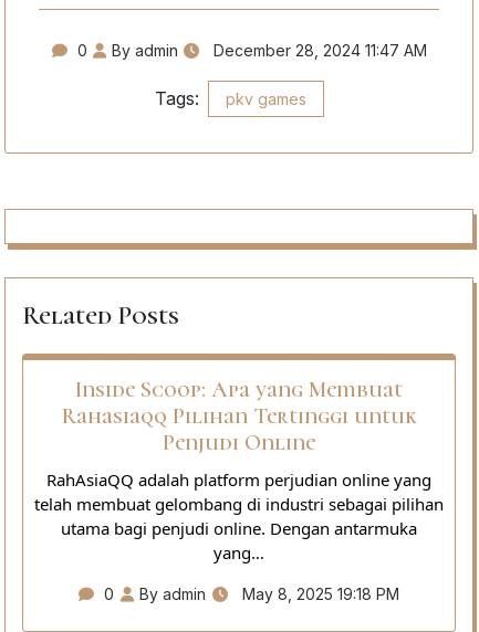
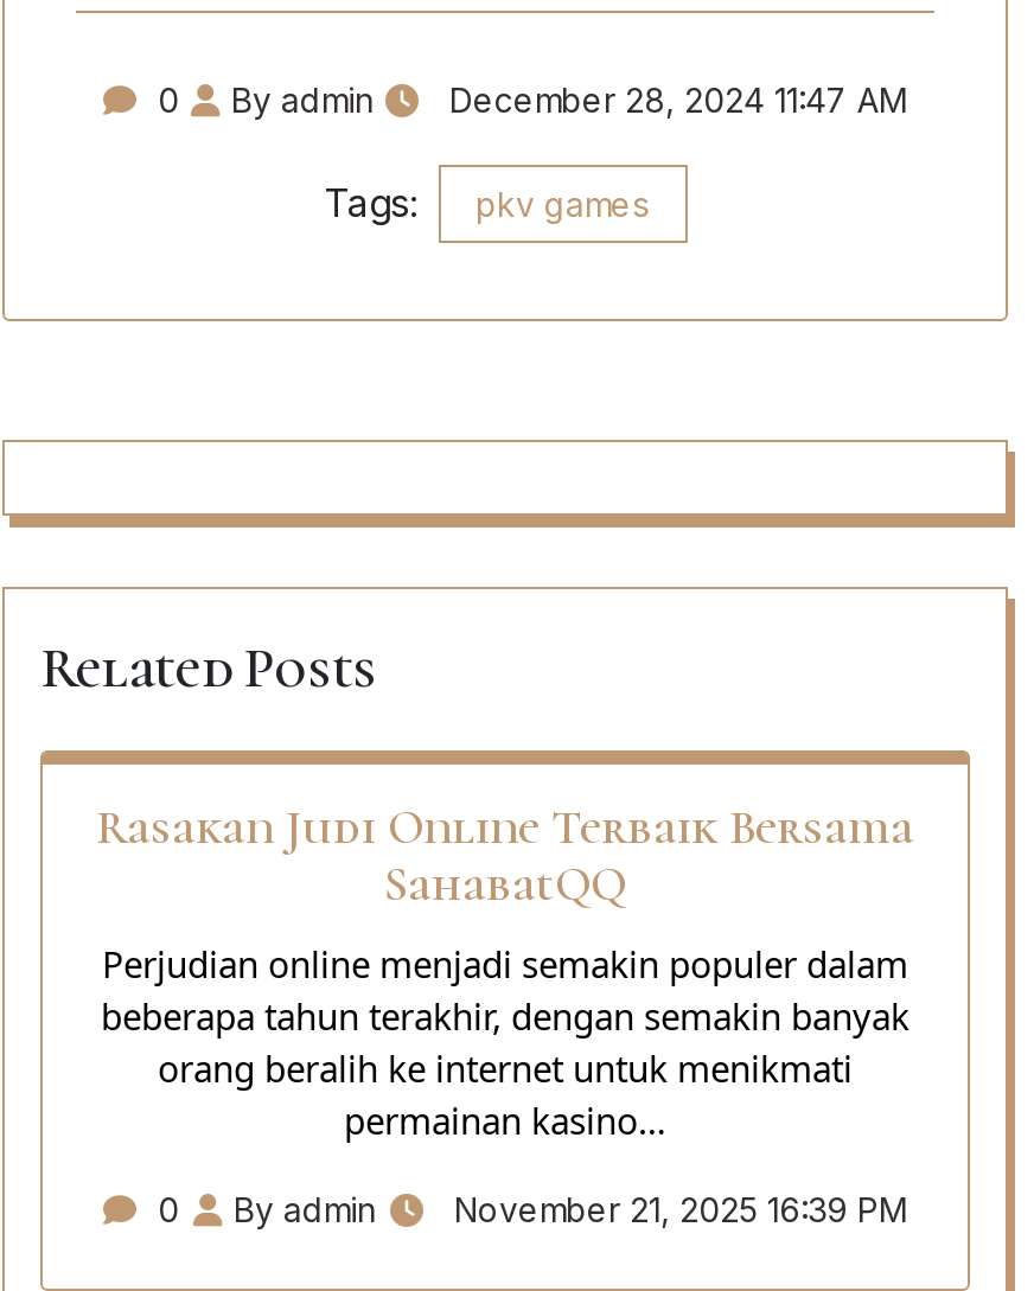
[61,376,416,456] Inside Scoop: Apa yang Membuat | Rahasiaqq Pilihan Tertinggi untuk | Penjudi Online -> [96,799,914,913] Rasakan Judi Online Terbaik Bersama | SahabatQQ
[34,468,444,563] RahAsiaQQ adalah platform perjudian online yang | telah membuat gelombang di industri sebagai pilihan | utama bagi penjudi online. Dengan antarmuka | yang… -> [101,939,909,1143] Perjudian online menjadi semakin populer dalam | beberapa tahun terakhir, dengan semakin banyak | orang beralih ke internet untuk menikmati | permainan kasino…
[100,584,399,603] 0 By admin May 8, 2025 19:18 PM -> [148,1188,907,1228] 0 By admin November 21, 2025 16:39 PM

